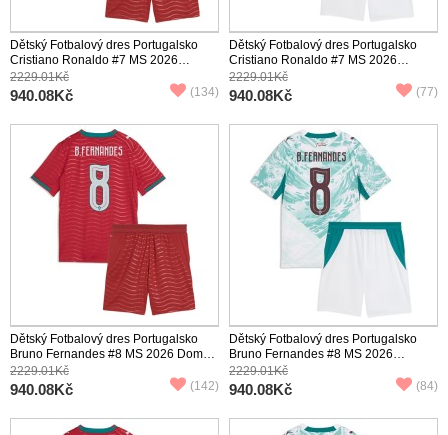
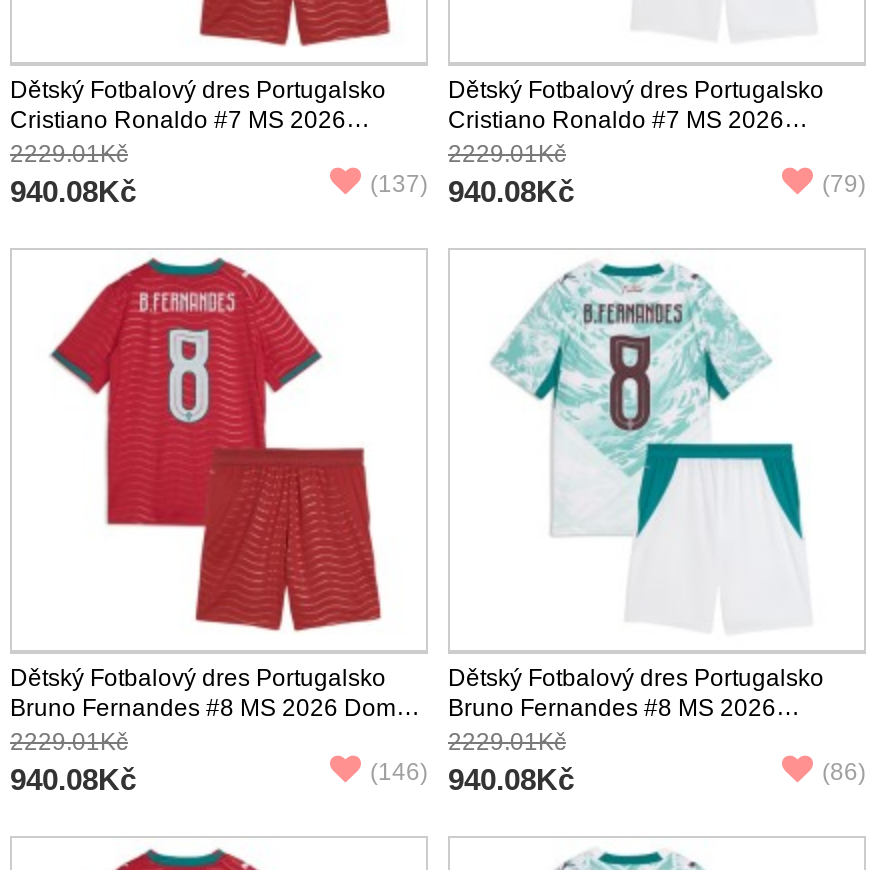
[190,84,292,103] (134) 940.08Kč -> [370,169,574,207] (137) 940.08Kč
[416,84,438,98] (77) -> [822,169,866,197] (79)
[190,378,292,397] (142) 940.08Kč -> [370,757,574,795] (146) 940.08Kč
[416,378,438,392] (84) -> [822,757,866,785] (86)

